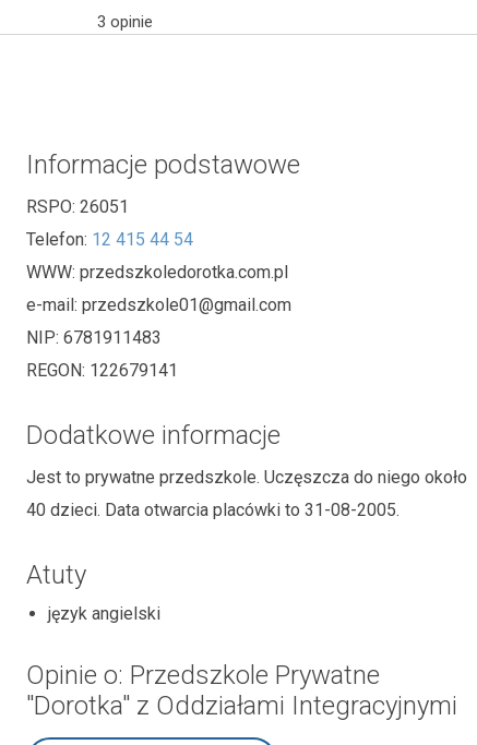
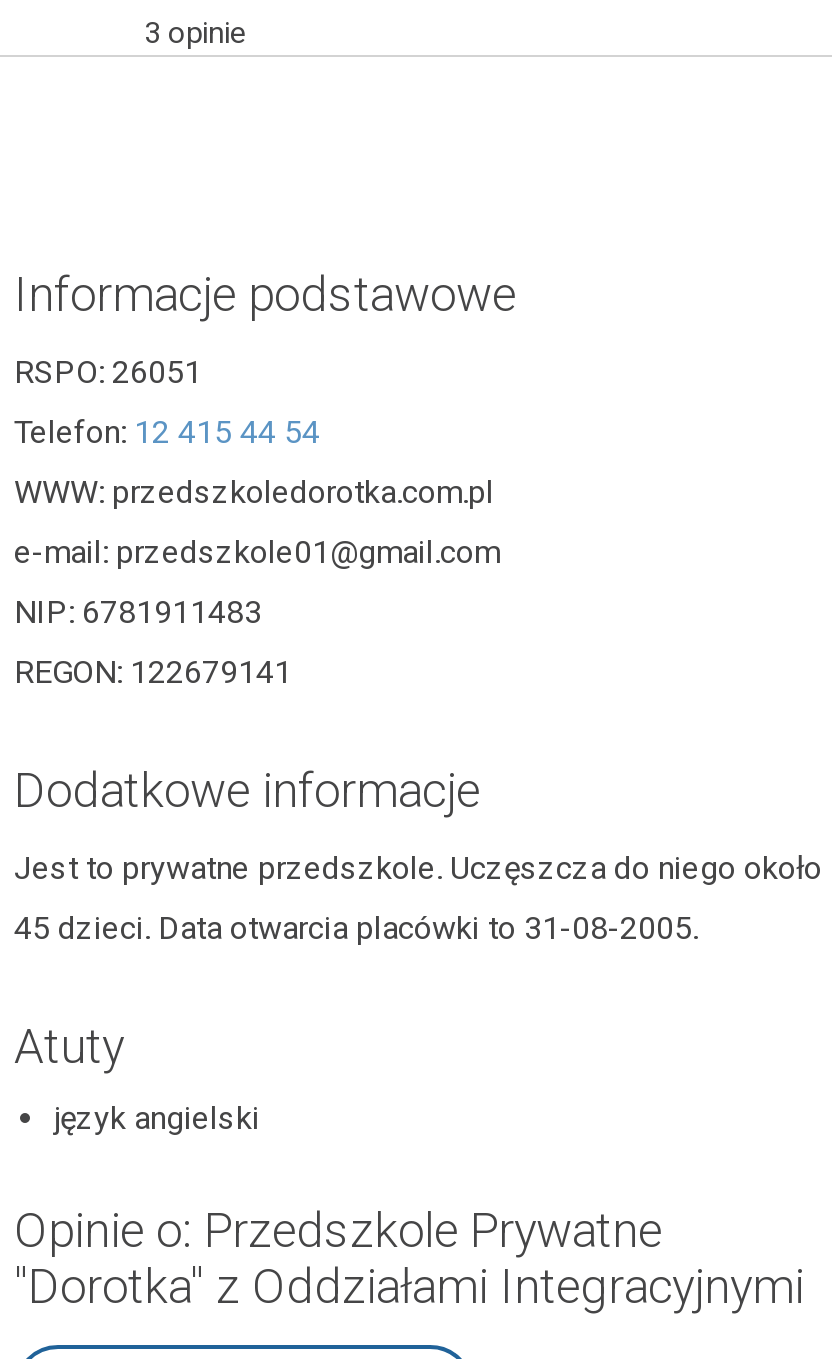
[26,500,400,520] 40 dzieci. Data otwarcia placówki to 31-08-2005. -> [14,909,698,947] 45 dzieci. Data otwarcia placówki to 31-08-2005.

